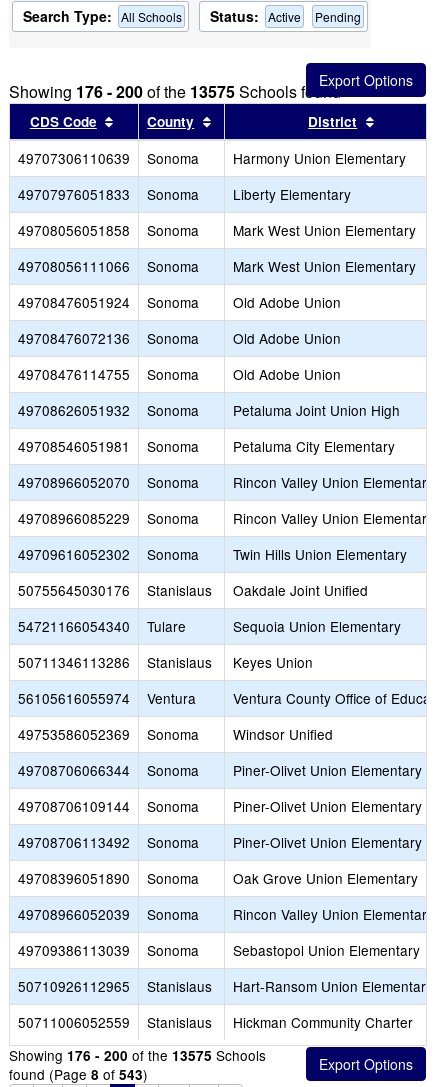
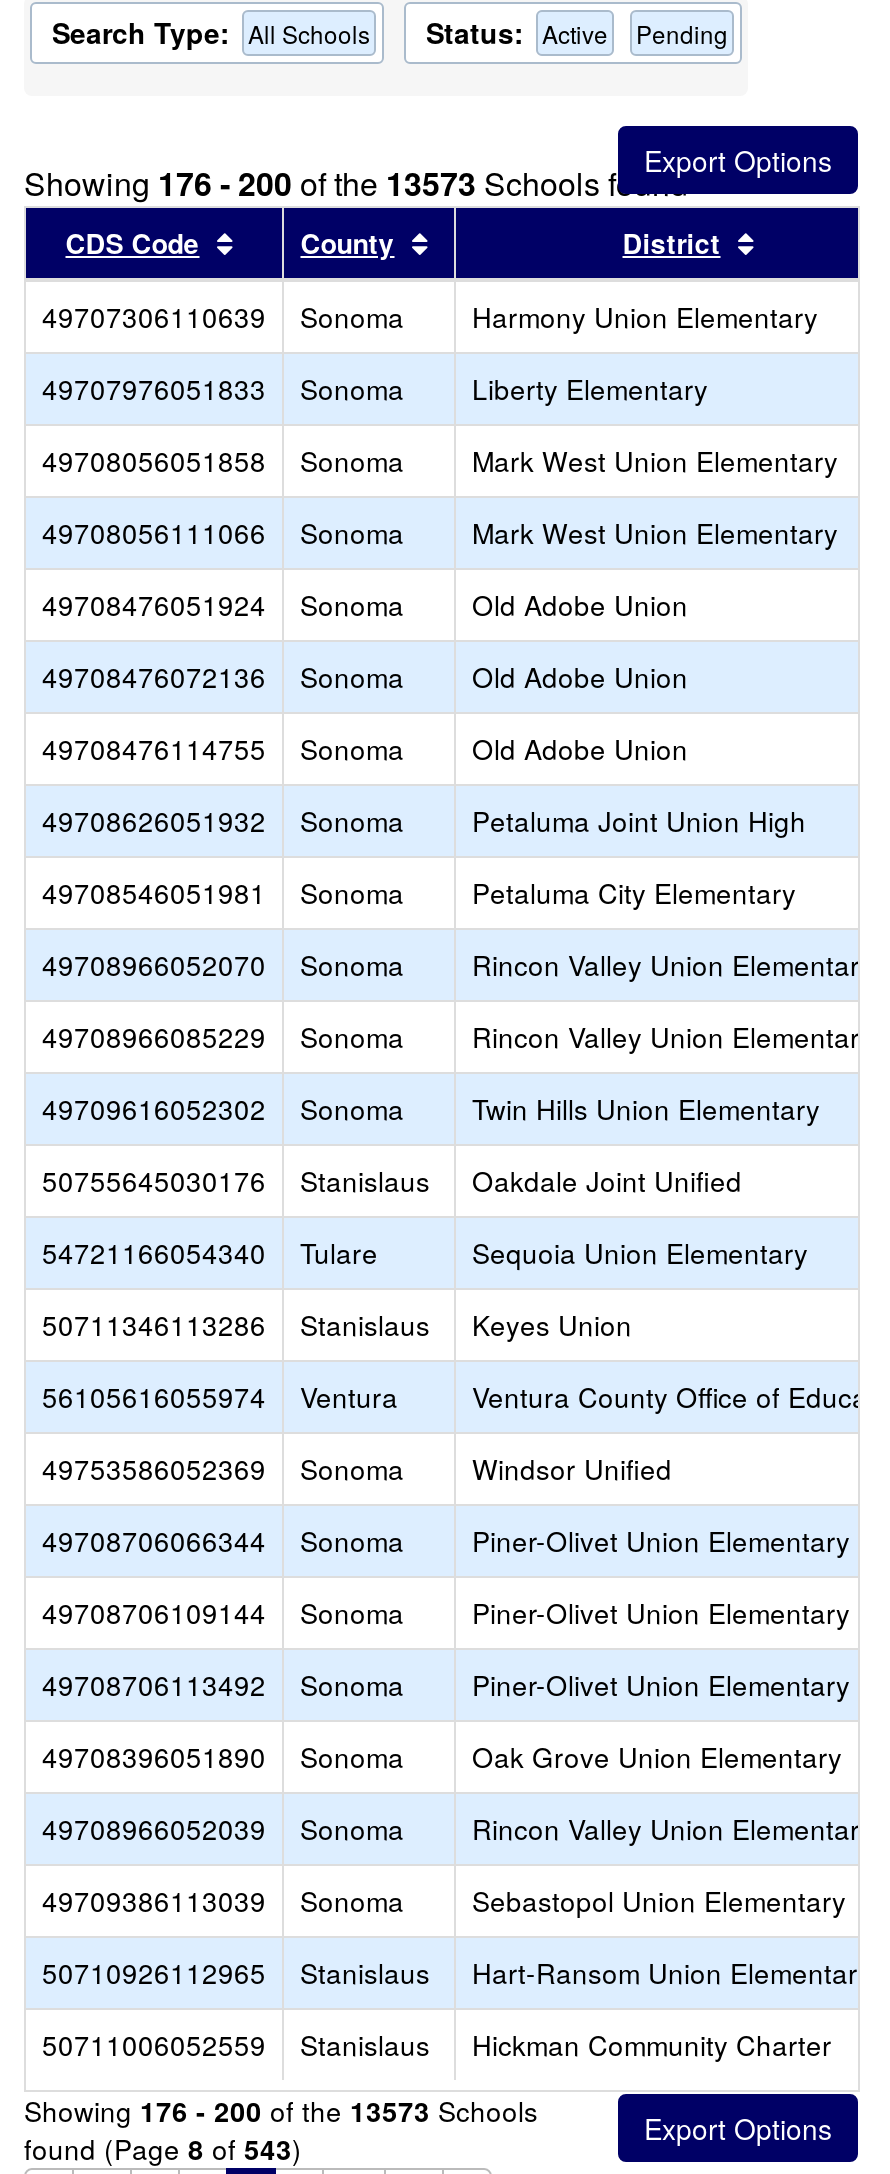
[9,80,341,103] Showing 176 - 200 of the 13575 Schools found -> [24,160,688,206] Showing 176 - 200 of the 13573 Schools found
[9,1045,266,1065] Showing 176 - 200 of the 13575 Schools -> [24,2090,538,2130] Showing 176 - 200 of the 13573 Schools

